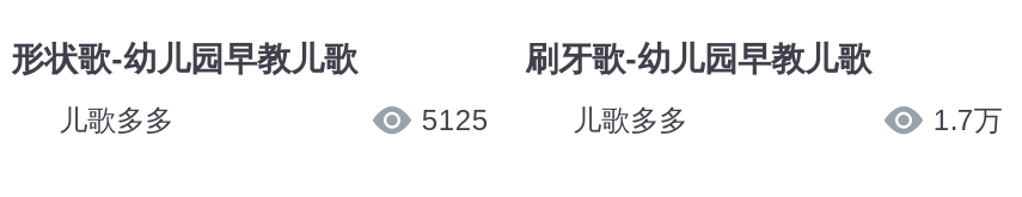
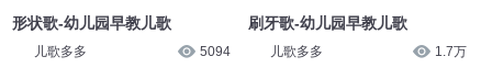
[422,104,489,138] 5125 -> [200,44,231,59] 5094

